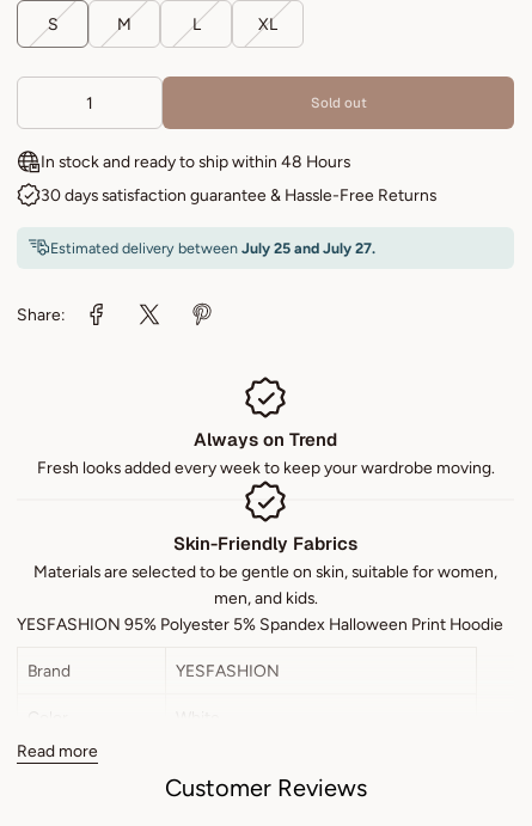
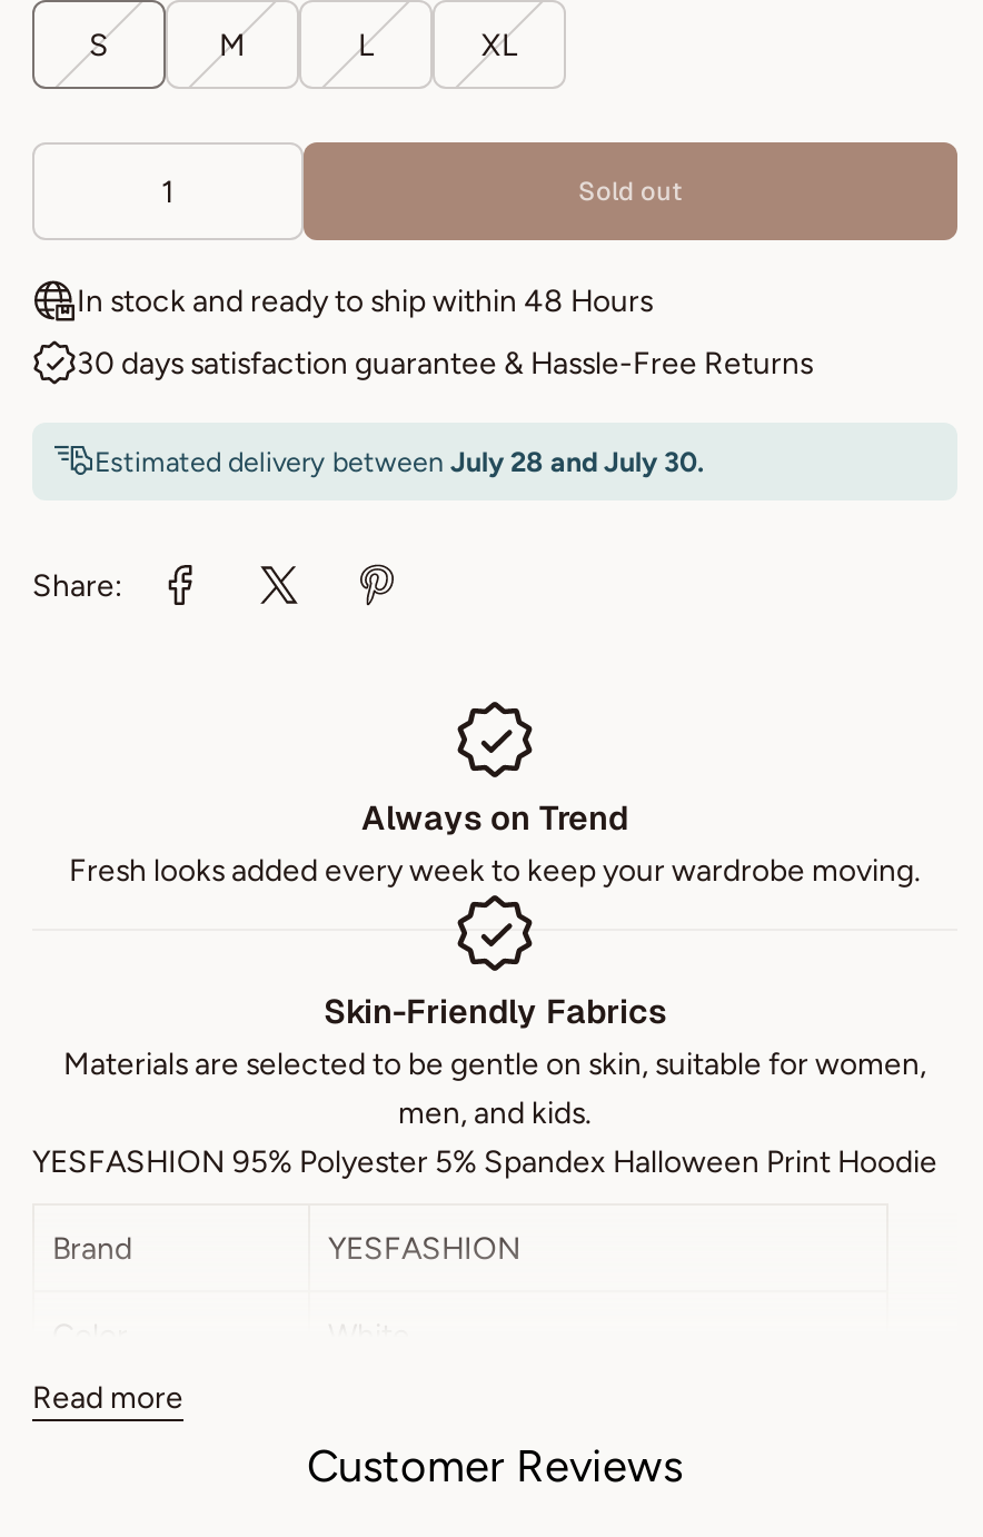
[50,239,375,257] Estimated delivery between July 25 and July 27. -> [95,444,704,478] Estimated delivery between July 28 and July 30.

